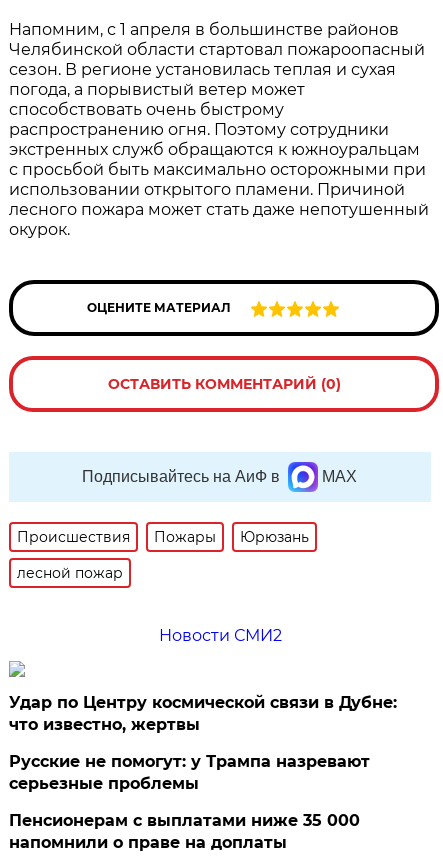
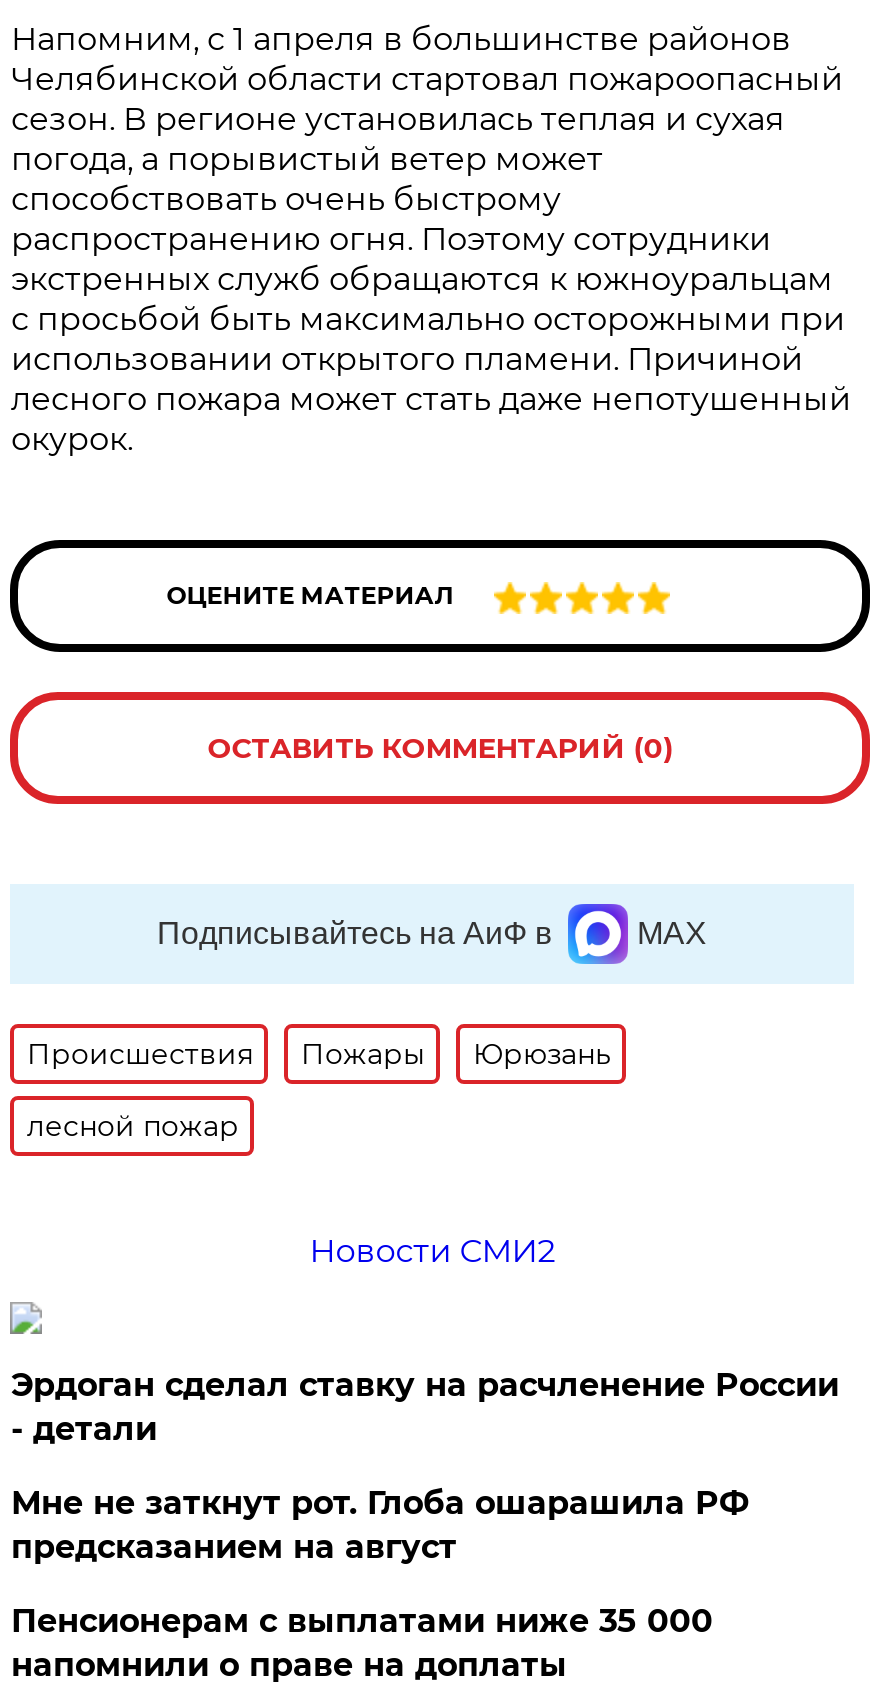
[9,693,397,734] Удар по Центру космической связи в Дубне: | что известно, жертвы -> [11,1367,839,1449] Эрдоган сделал ставку на расчленение России | - детали
[9,752,370,793] Русские не помогут: у Трампа назревают | серьезные проблемы -> [11,1485,749,1567] Мне не заткнут рот. Глоба ошарашила РФ | предсказанием на август

